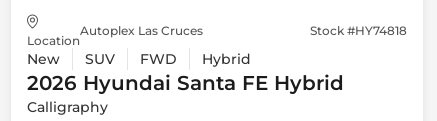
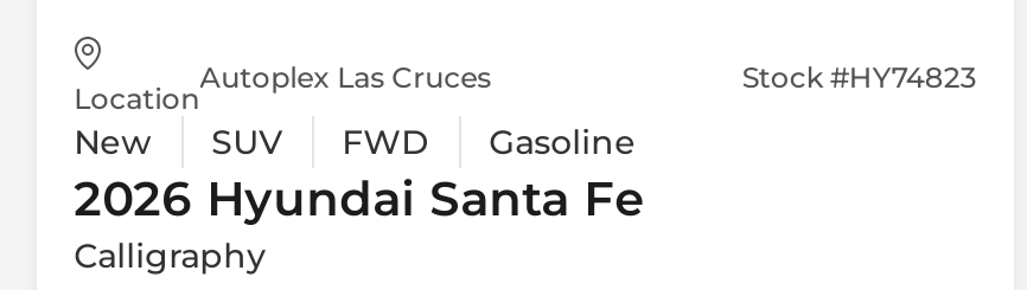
[310,23,407,38] Stock #HY74818 -> [742,58,977,94] Stock #HY74823
[27,49,344,94] Hybrid | 2026 Hyundai Santa FE Hybrid -> [74,121,643,227] Gasoline | 2026 Hyundai Santa Fe

